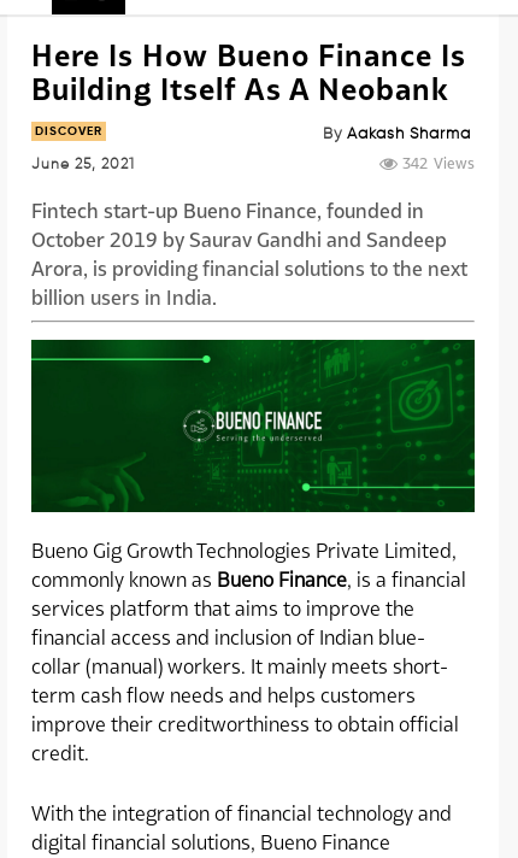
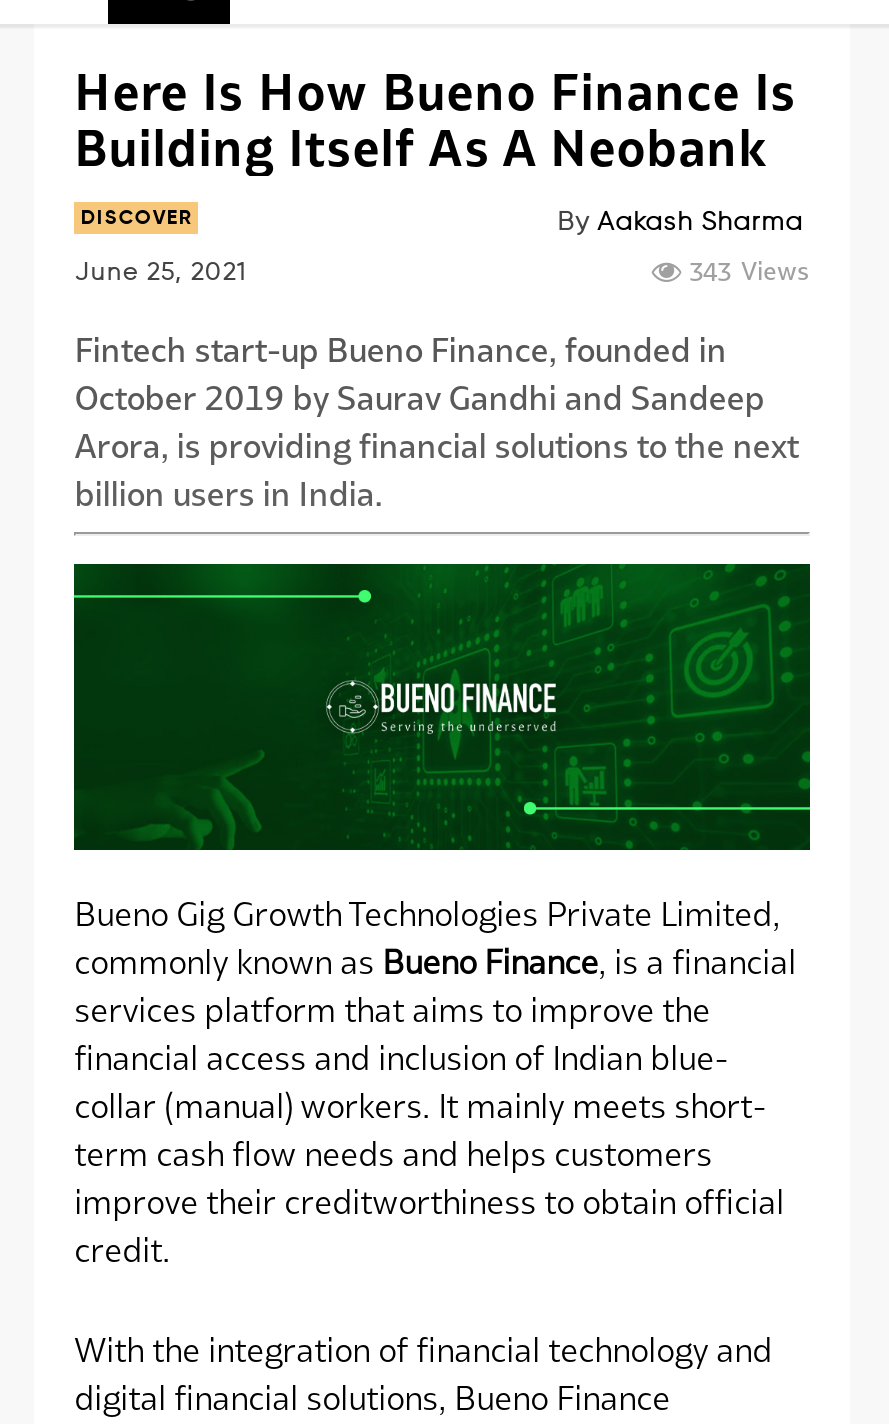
[402,154,474,172] 342 Views -> [689,256,809,286] 343 Views

